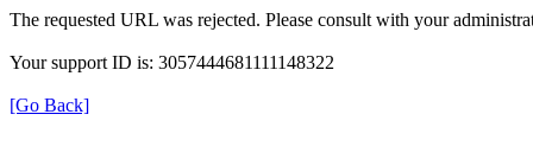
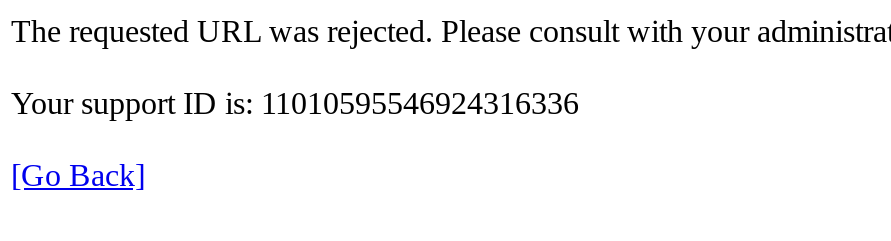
[10,52,334,72] Your support ID is: 3057444681111148322 -> [11,86,579,120] Your support ID is: 11010595546924316336

